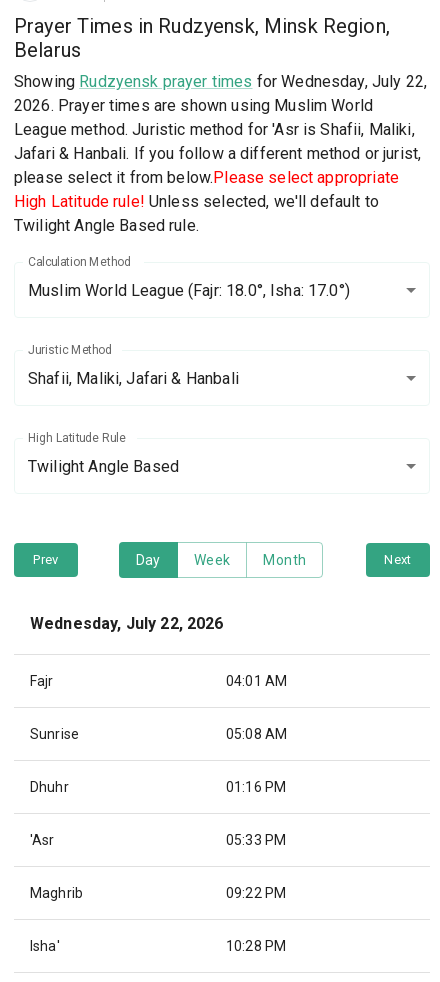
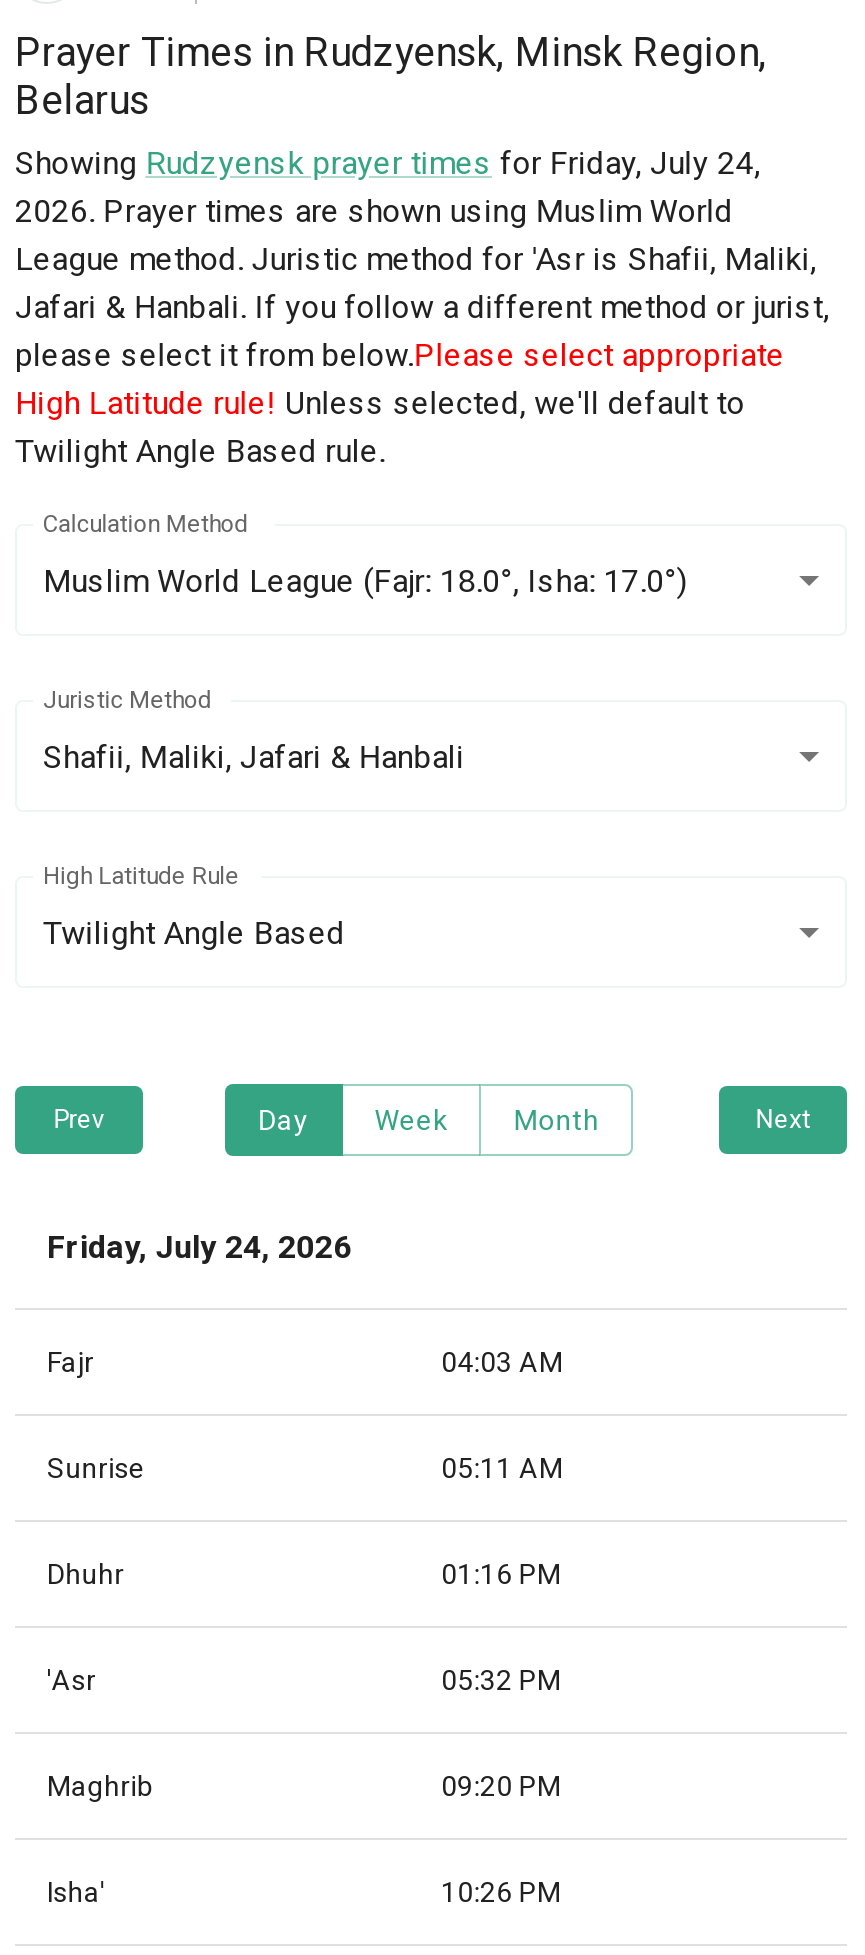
[14,72,427,91] Showing Rudzyensk prayer times for Wednesday, July 22, -> [15,144,760,182] Showing Rudzyensk prayer times for Friday, July 24,
[30,614,224,633] Wednesday, July 22, 2026 -> [47,1228,351,1266] Friday, July 24, 2026
[226,673,287,689] 04:01 AM -> [441,1346,563,1378] 04:03 AM
[226,726,287,742] 05:08 AM -> [441,1452,563,1484] 05:11 AM
[226,832,286,848] 05:33 PM -> [441,1664,561,1696] 05:32 PM
[226,885,286,901] 09:22 PM -> [441,1770,561,1802] 09:20 PM
[226,938,286,954] 10:28 PM -> [441,1876,561,1908] 10:26 PM

